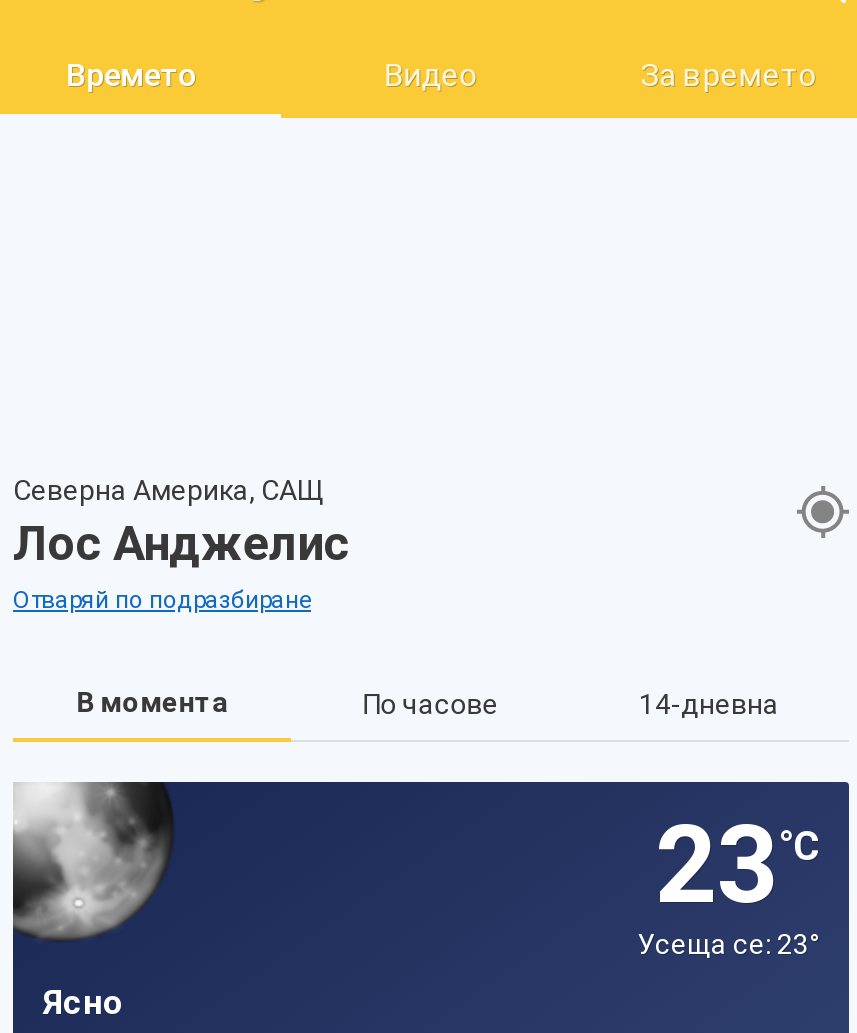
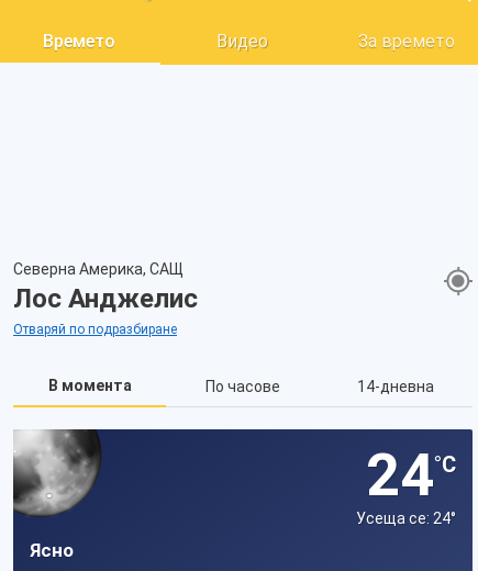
[655,802,819,928] 23°C -> [366,440,456,510] 24°C
[637,928,819,960] Усеща се: 23° -> [356,510,456,527] Усеща се: 24°

